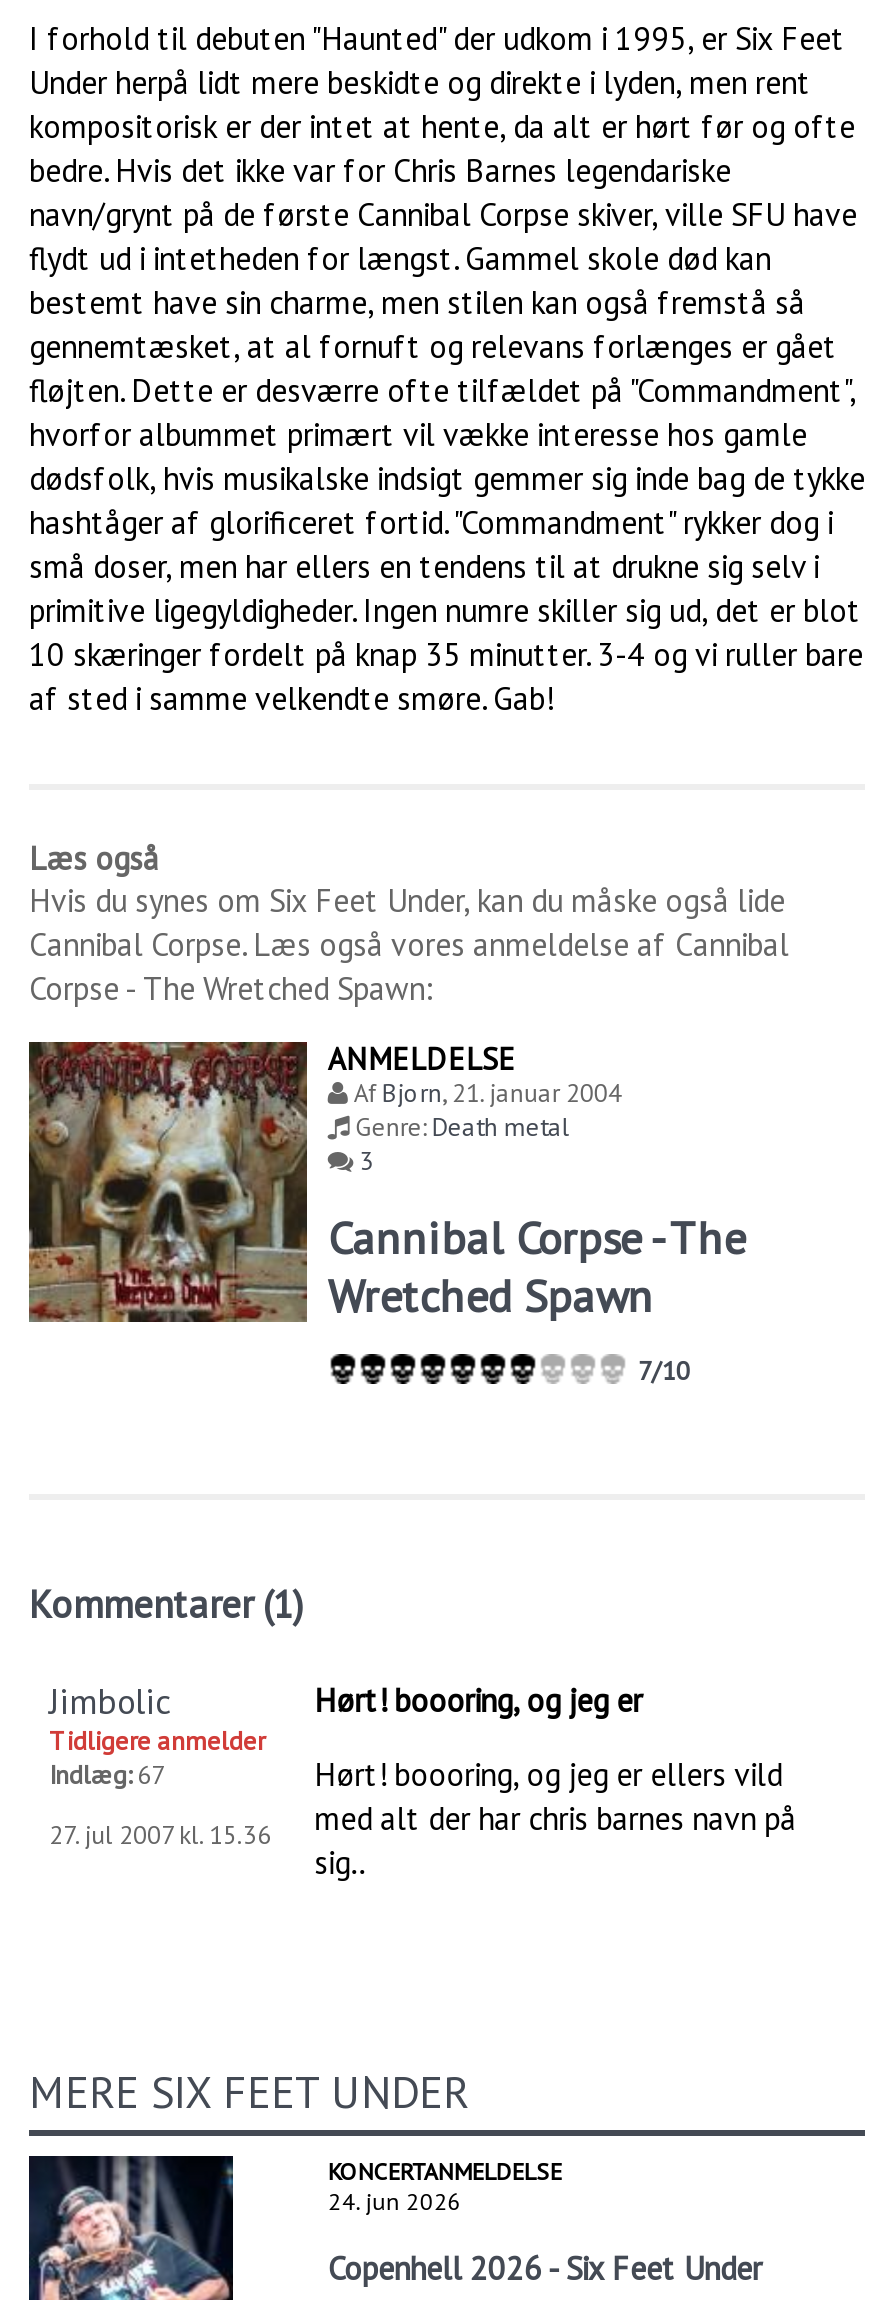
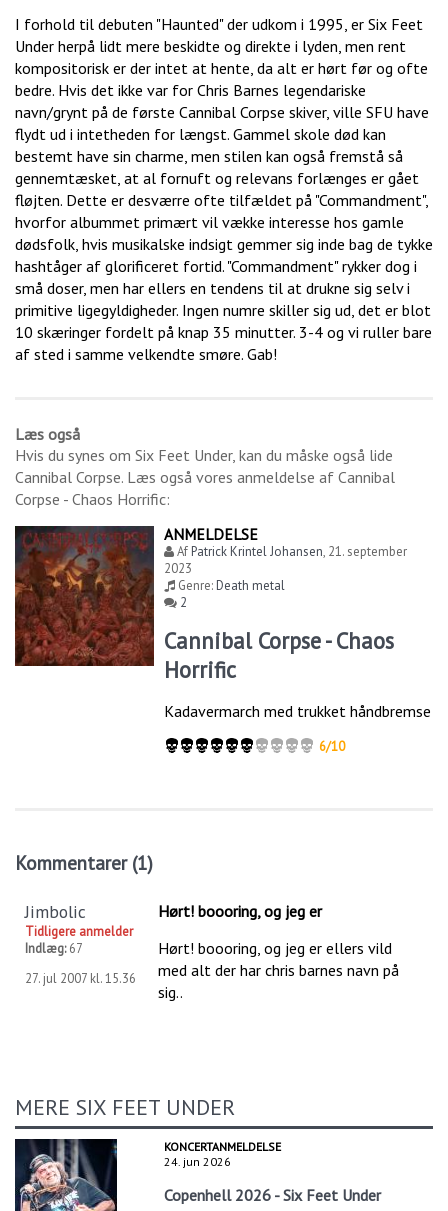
[29,969,433,1009] Corpse - The Wretched Spawn: -> [15,489,170,509] Corpse - Chaos Horrific:
[27,1040,746,1389] [image] | 3 | Cannibal Corpse - The | Wretched Spawn | 7/10 -> [15,534,431,755] [image] | 2 | Cannibal Corpse - Chaos | Horrific | Kadavermarch med trukket håndbremse | 6/10
[348,1077,622,1111] Af Bjorn, 21. januar 2004 -> [164,543,407,577] Af Patrick Krintel Johansen, 21. september | 2023

